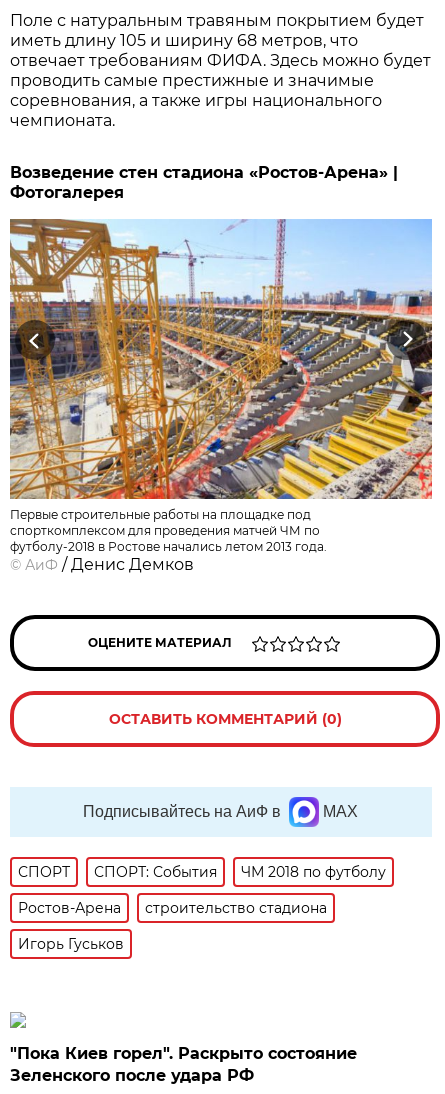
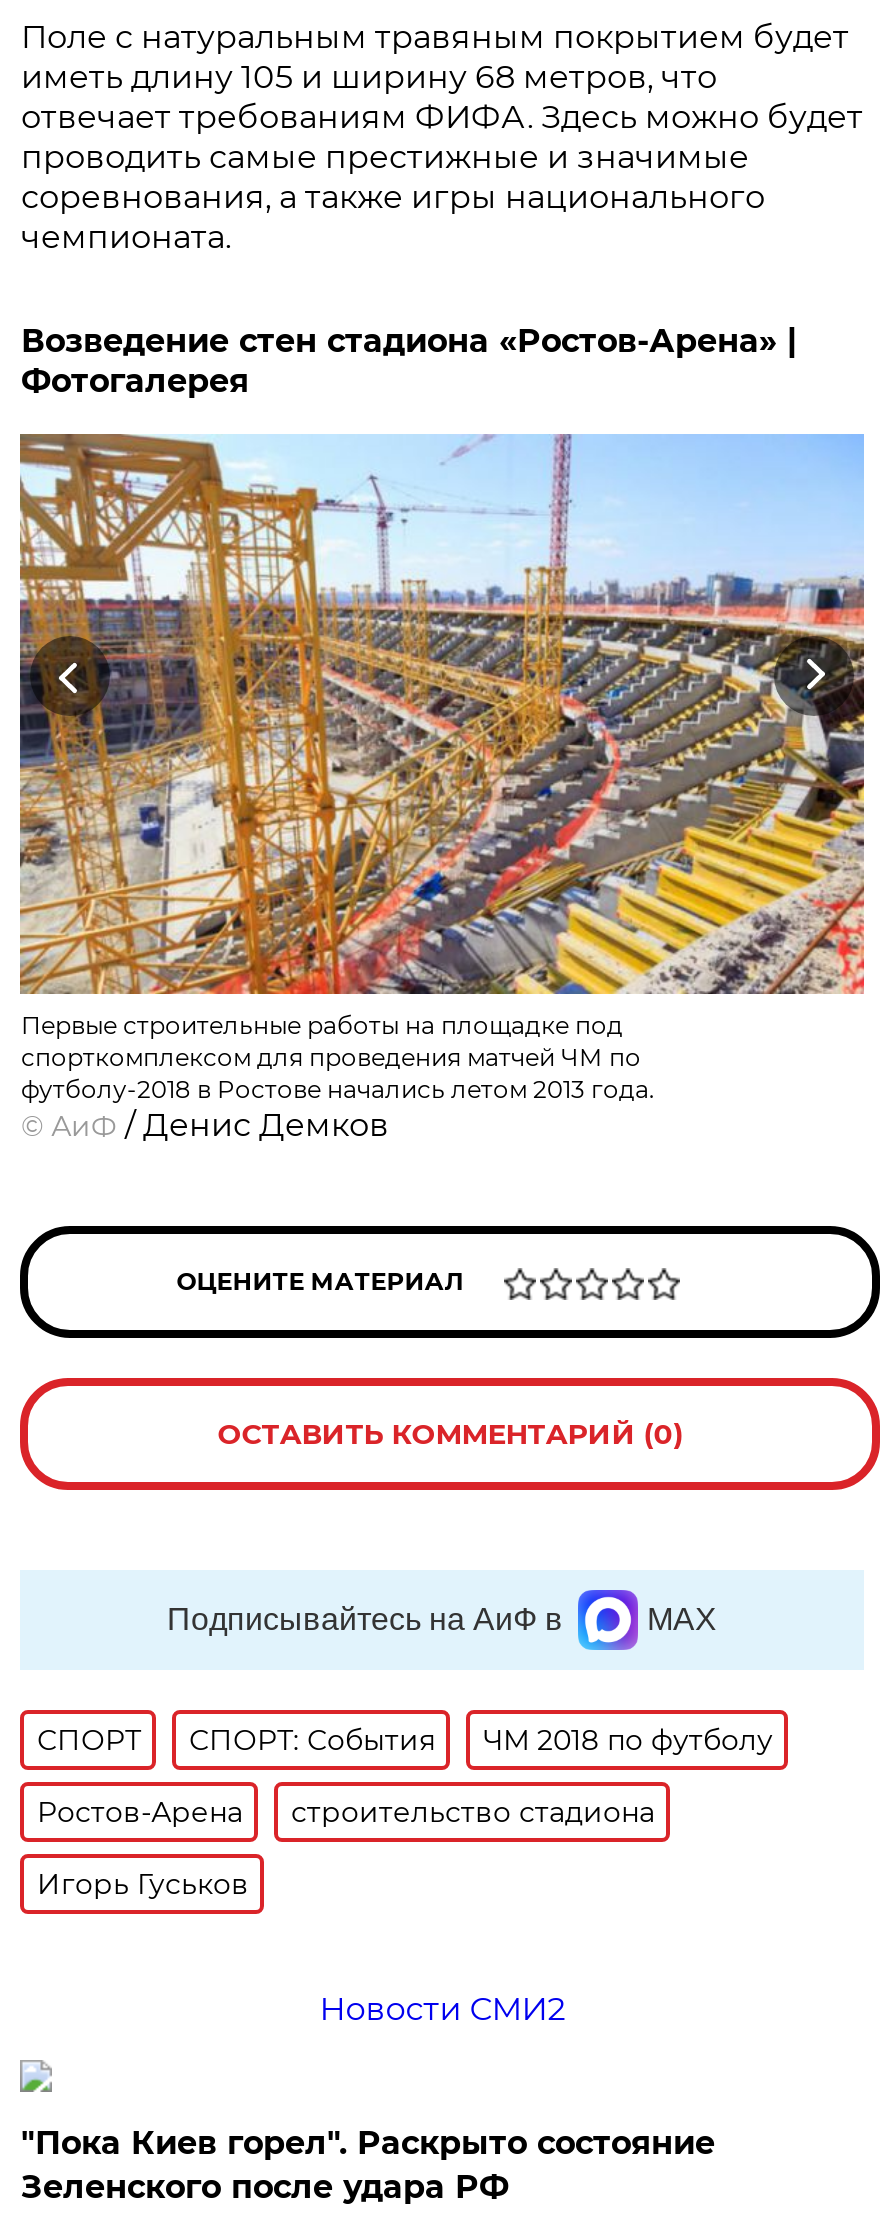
none -> [319,1990,565,2028] Новости СМИ2

